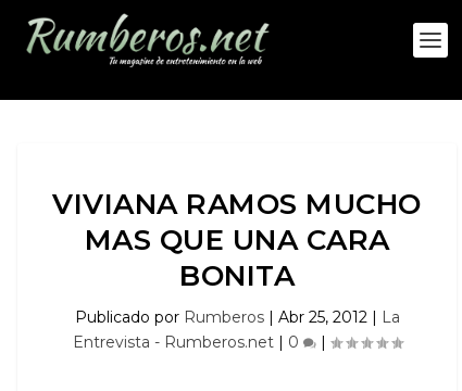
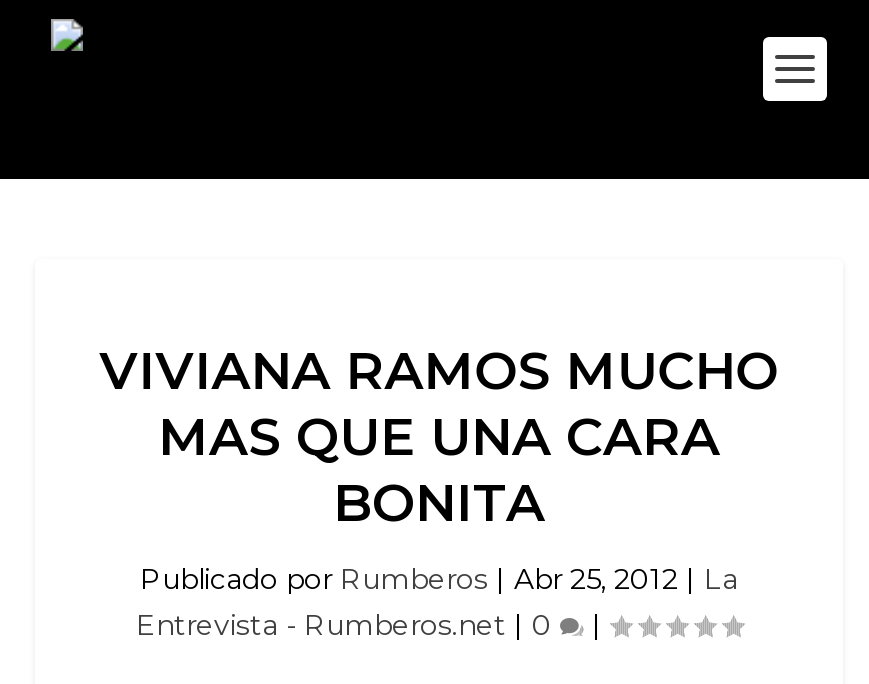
[26,13,270,67] [image] -> none

